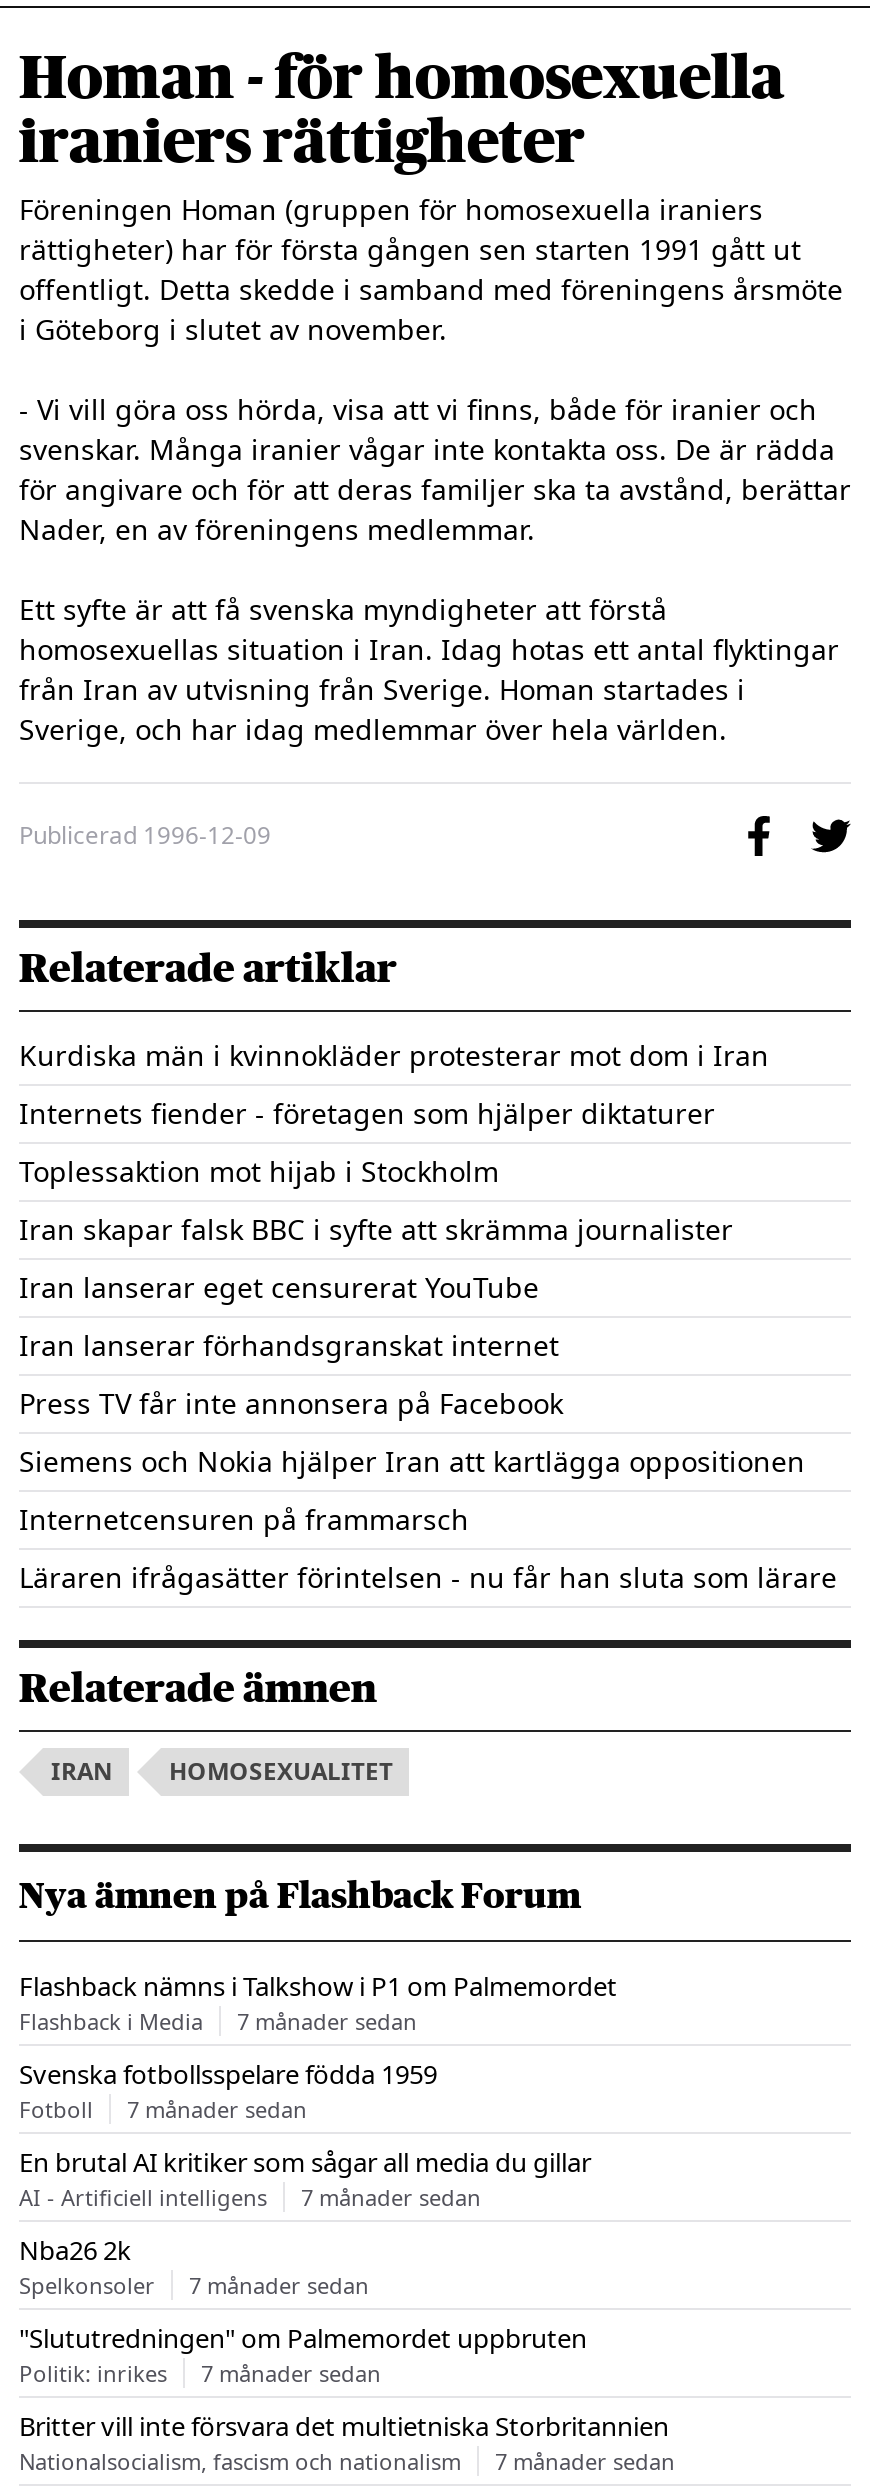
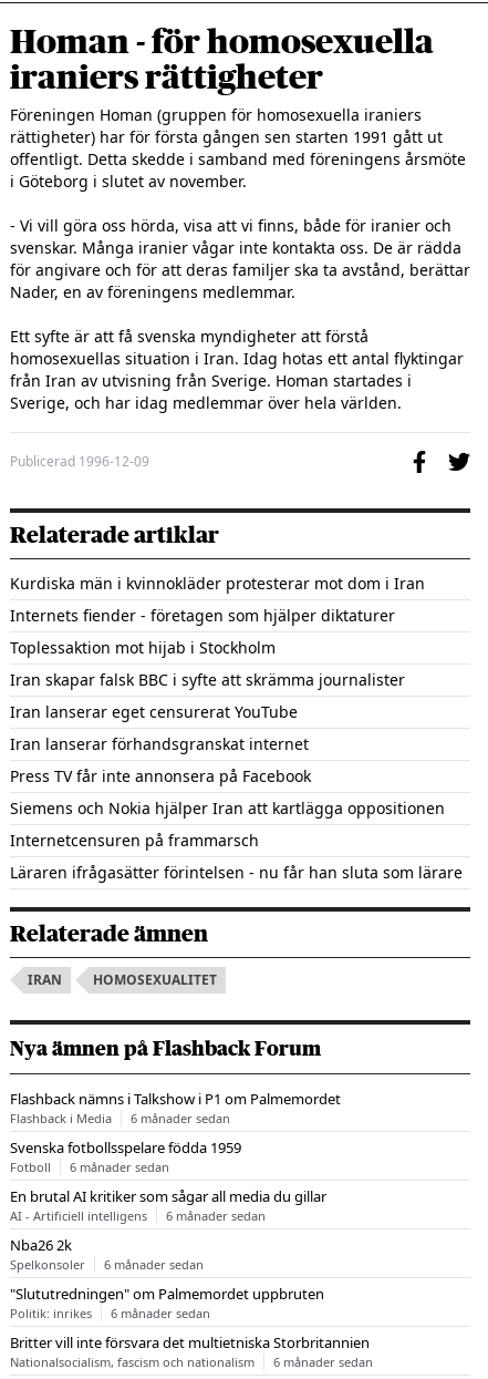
[237,2006,417,2036] 7 månader sedan -> [131,1110,230,1126] 6 månader sedan
[127,2094,307,2124] 7 månader sedan -> [70,1159,169,1175] 6 månader sedan
[301,2182,481,2212] 7 månader sedan -> [166,1207,266,1224] 6 månader sedan
[189,2270,369,2300] 7 månader sedan -> [104,1256,204,1273] 6 månader sedan
[201,2358,381,2388] 7 månader sedan -> [111,1305,210,1321] 6 månader sedan
[495,2446,675,2476] 7 månader sedan -> [273,1354,373,1370] 6 månader sedan

